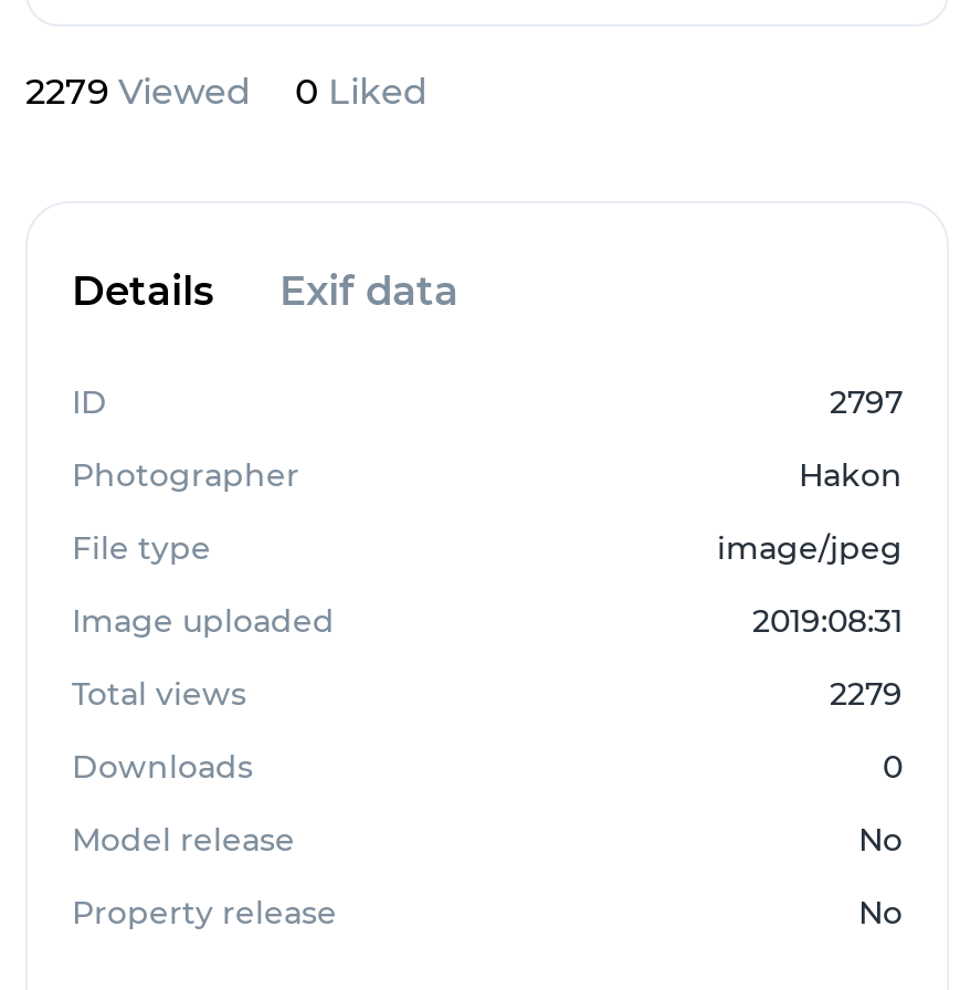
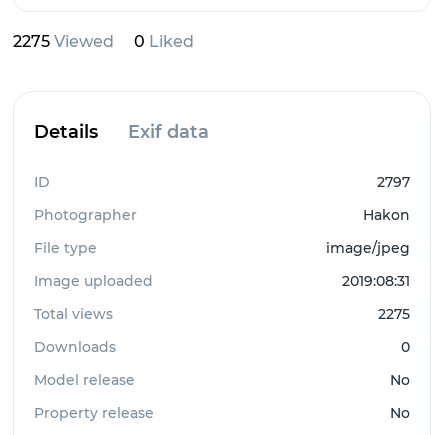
[25,72,428,114] 2279 Viewed 0 Liked -> [13,32,194,51] 2275 Viewed 0 Liked
[830,675,903,715] 2279 -> [378,305,410,323] 2275

